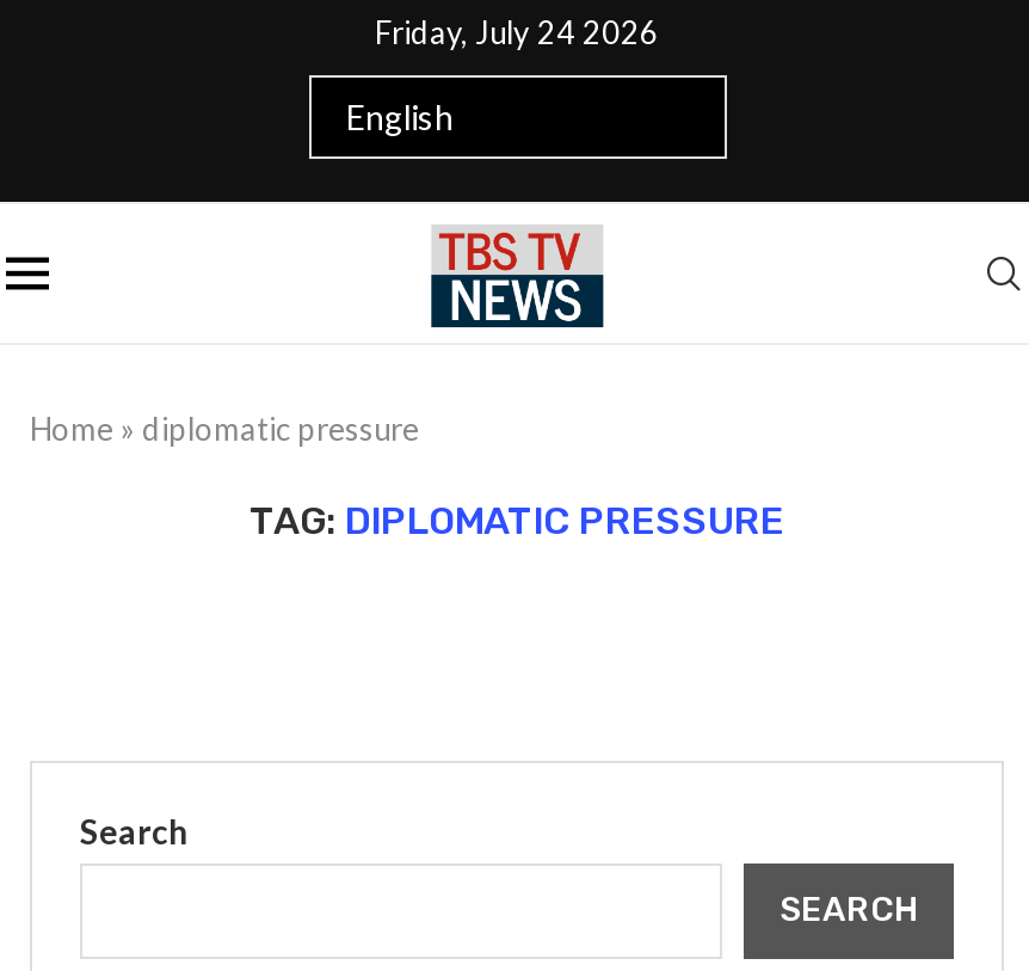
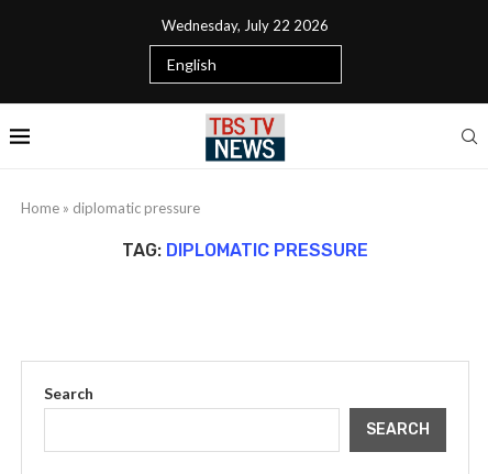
[375,13,659,51] Friday, July 24 2026 -> [162,16,329,34] Wednesday, July 22 2026

